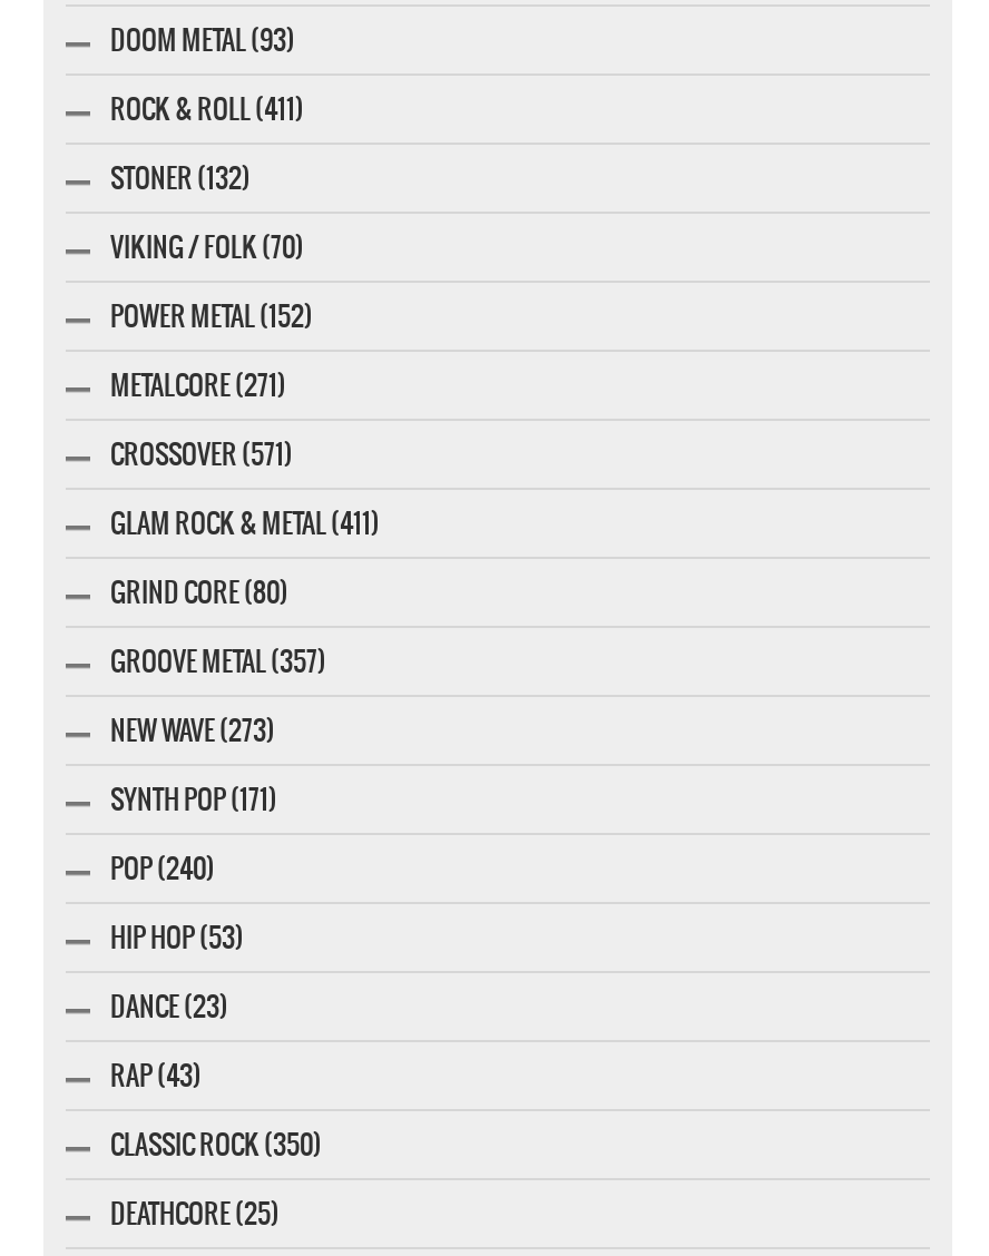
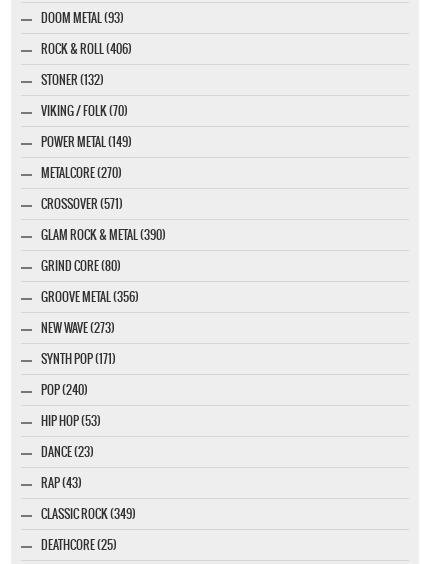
[110,88,304,128] ROCK & ROLL (411) -> [41,40,132,58] ROCK & ROLL (406)
[110,296,313,336] POWER METAL (152) -> [41,133,132,151] POWER METAL (149)
[110,365,286,405] METALCORE (271) -> [41,164,122,182] METALCORE (270)
[110,503,380,543] GLAM ROCK & METAL (411) -> [41,226,166,244] GLAM ROCK & METAL (390)
[110,641,326,681] GROOVE METAL (357) -> [41,288,139,306] GROOVE METAL (356)
[110,1124,322,1164] CLASSIC ROCK (350) -> [41,505,136,523] CLASSIC ROCK (349)

